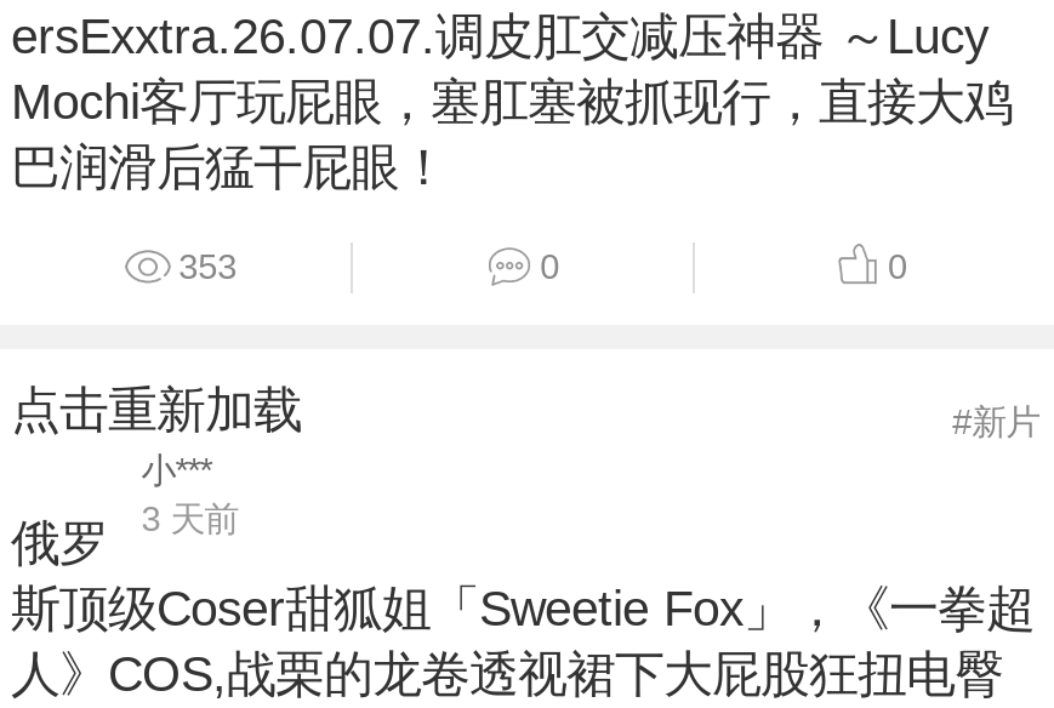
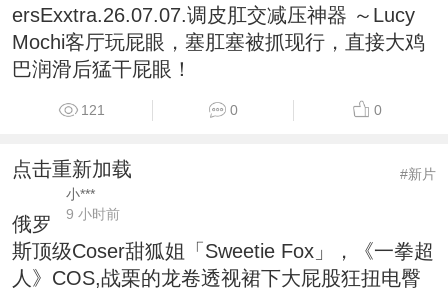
[179,247,237,285] 353 -> [81,102,105,118] 121
[11,500,238,569] 俄罗 3 天前 -> [12,206,120,235] 俄罗 9 小时前

